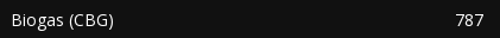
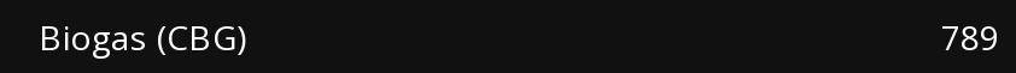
[455,9,483,31] 787 -> [941,15,999,61] 789

